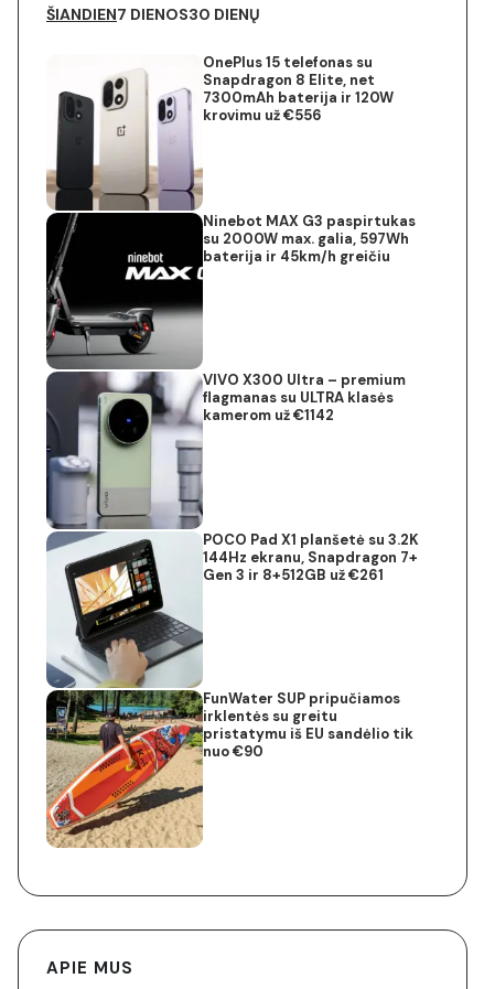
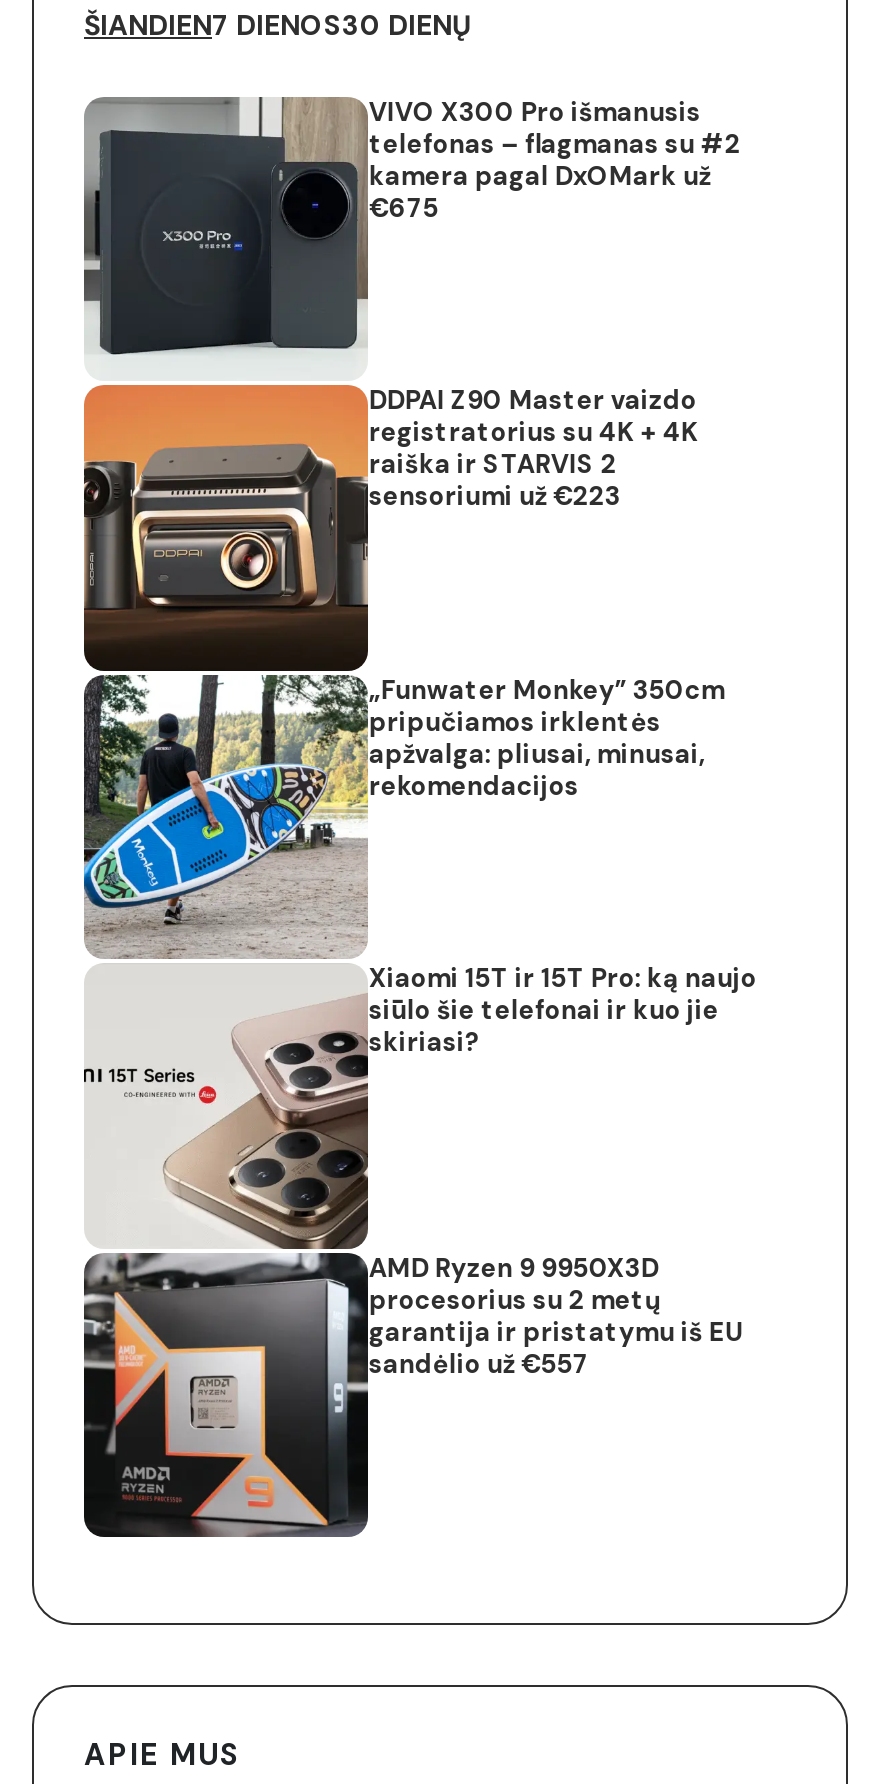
[45,52,394,848] [image] | OnePlus 15 telefonas su | Snapdragon 8 Elite, net | 7300mAh baterija ir 120W | krovimu už €556 -> [82,95,741,1540] [image] | VIVO X300 Pro išmanusis | telefonas – flagmanas su #2 | kamera pagal DxOMark už | €675
[203,212,416,266] Ninebot MAX G3 paspirtukas | su 2000W max. galia, 597Wh | baterija ir 45km/h greičiu -> [369,384,699,514] DDPAI Z90 Master vaizdo | registratorius su 4K + 4K | raiška ir STARVIS 2 | sensoriumi už €223
[203,371,406,425] VIVO X300 Ultra – premium | flagmanas su ULTRA klasės | kamerom už €1142 -> [369,673,725,803] „Funwater Monkey” 350cm | pripučiamos irklentės | apžvalga: pliusai, minusai, | rekomendacijos
[203,530,419,584] POCO Pad X1 planšetė su 3.2K | 144Hz ekranu, Snapdragon 7+ | Gen 3 ir 8+512GB už €261 -> [369,961,757,1059] Xiaomi 15T ir 15T Pro: ką naujo | siūlo šie telefonai ir kuo jie | skiriasi?
[203,689,414,761] FunWater SUP pripučiamos | irklentės su greitu | pristatymu iš EU sandėlio tik | nuo €90 -> [369,1250,743,1380] AMD Ryzen 9 9950X3D | procesorius su 2 metų | garantija ir pristatymu iš EU | sandėlio už €557

